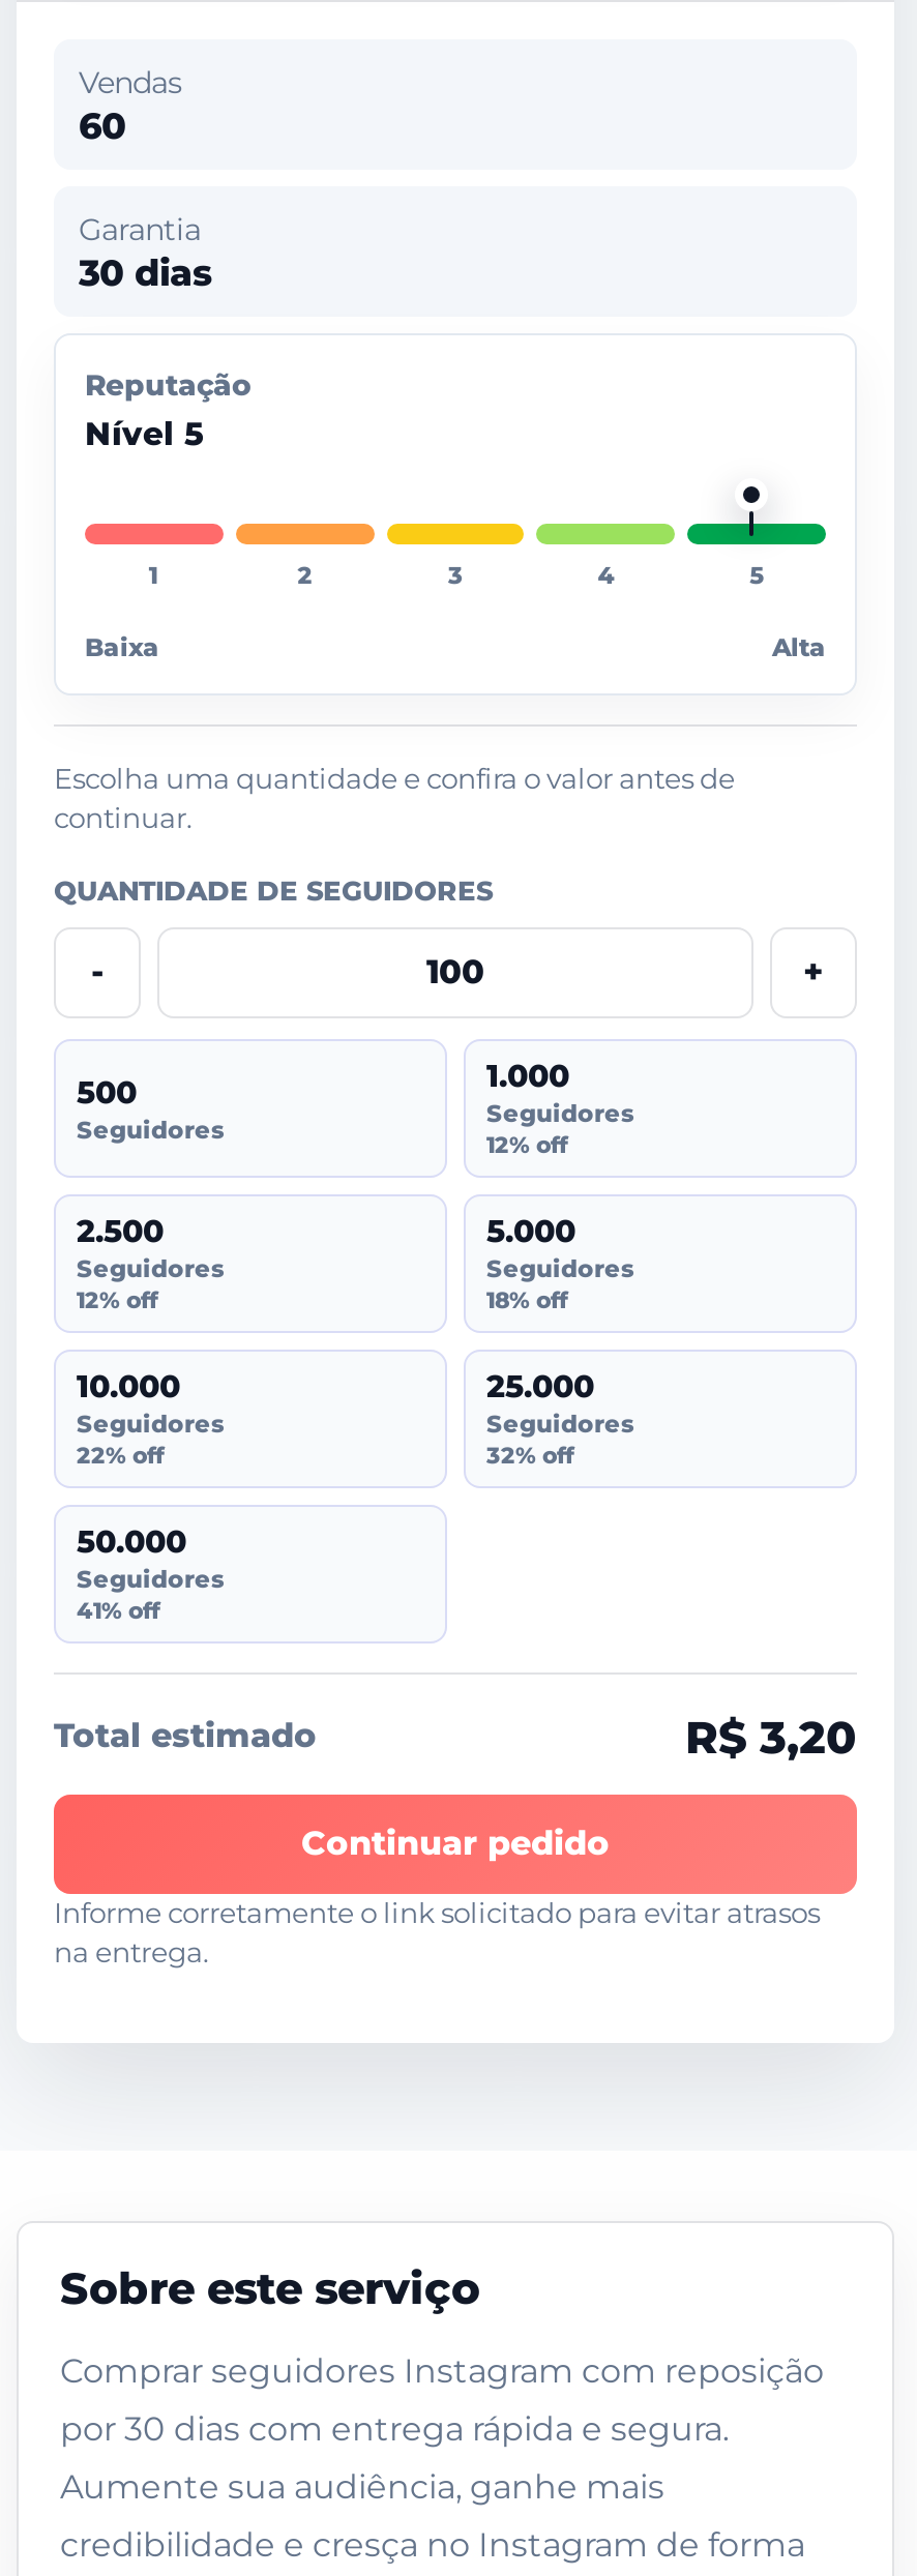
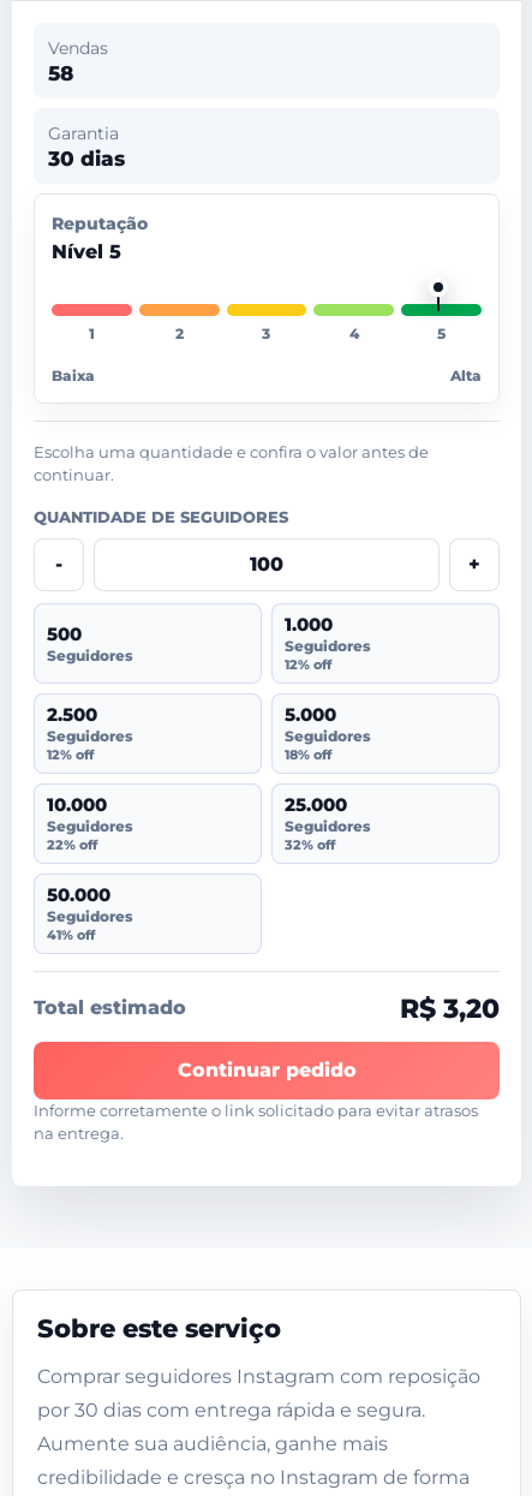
[79,103,126,147] 60 -> [48,60,73,85] 58

